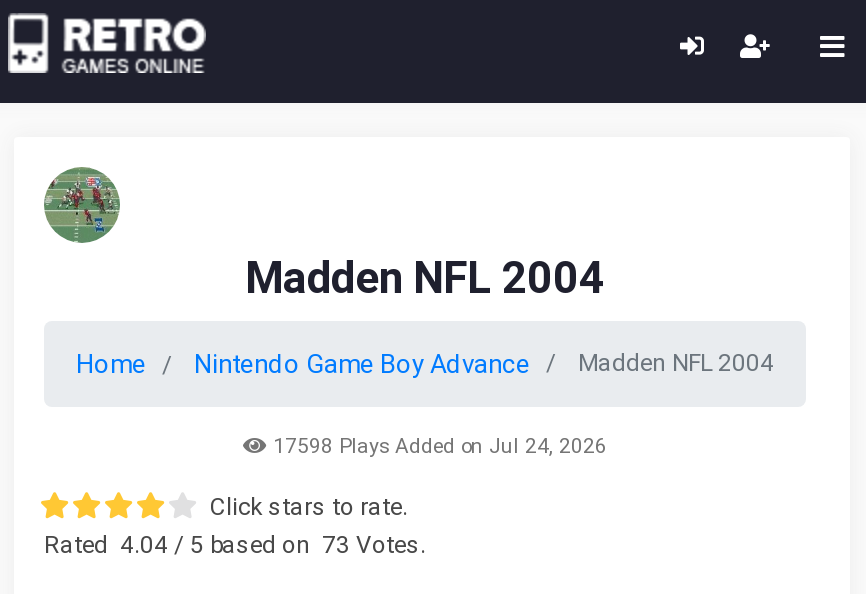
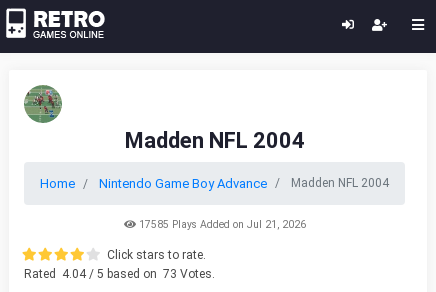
[267,433,607,459] 17598 Plays Added on Jul 24, 2026 -> [135,218,305,231] 17585 Plays Added on Jul 21, 2026

